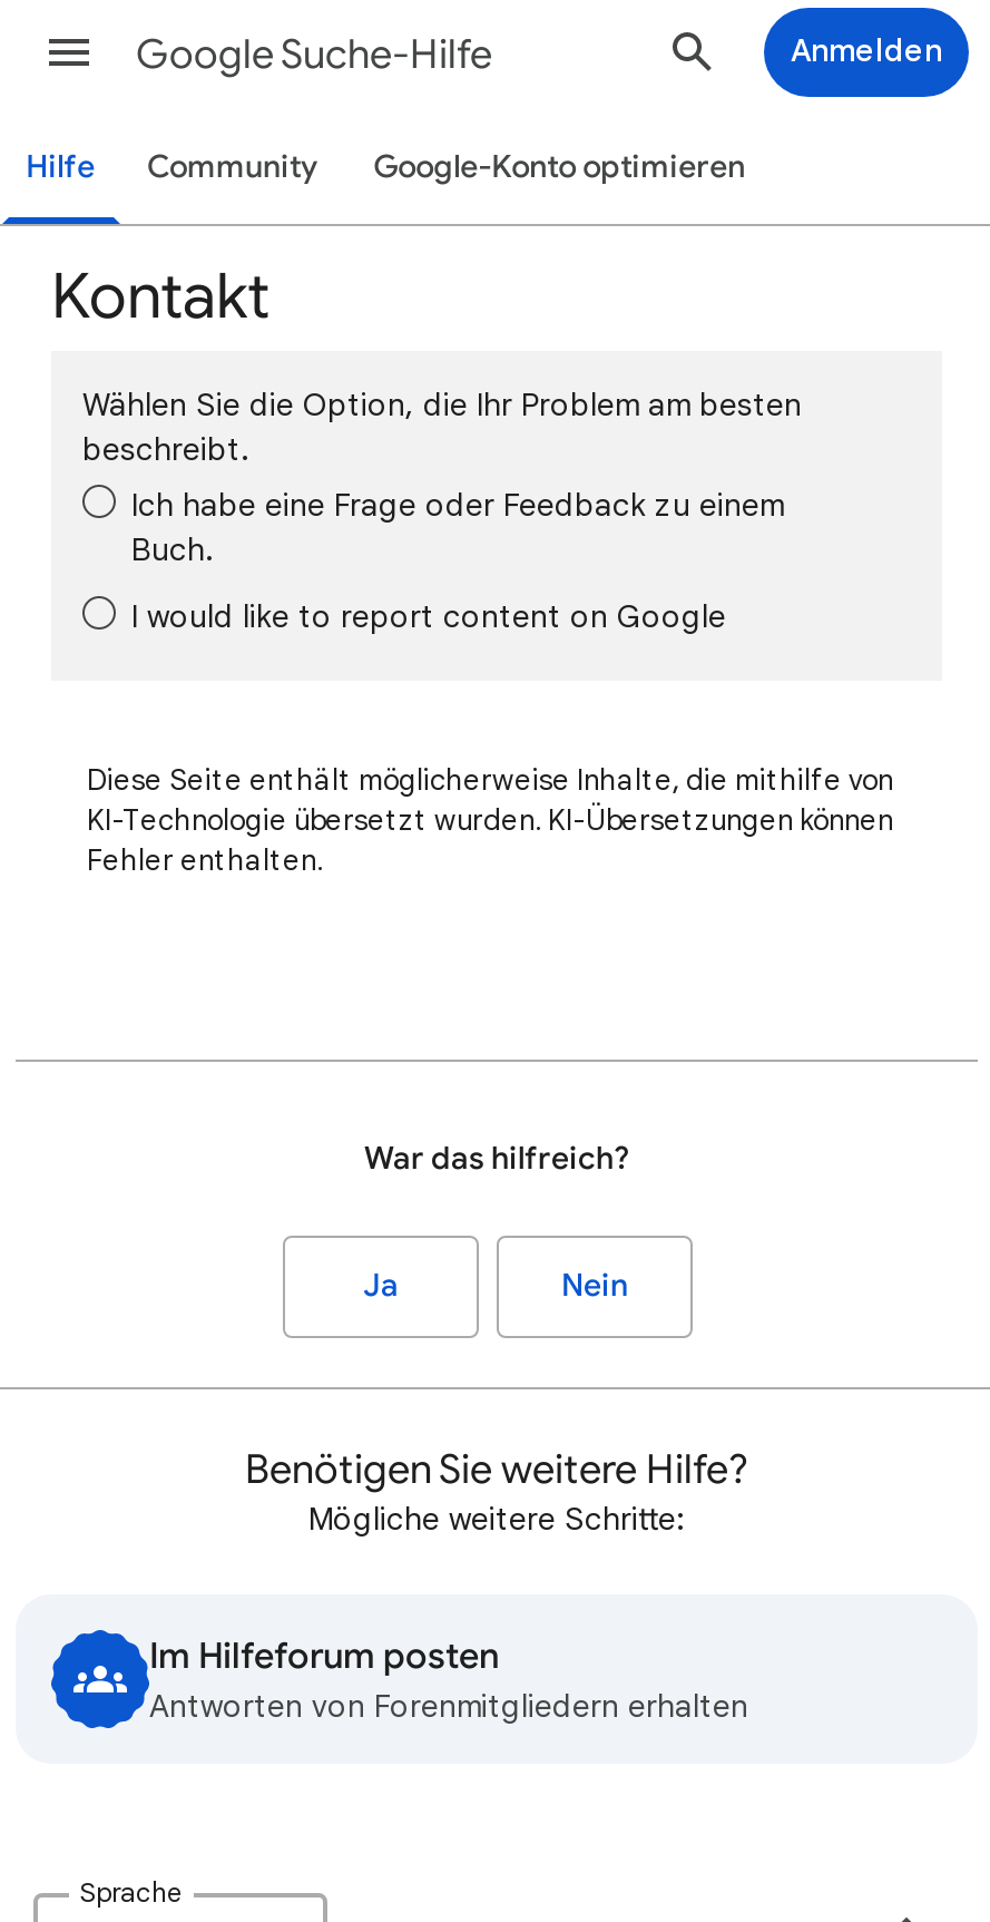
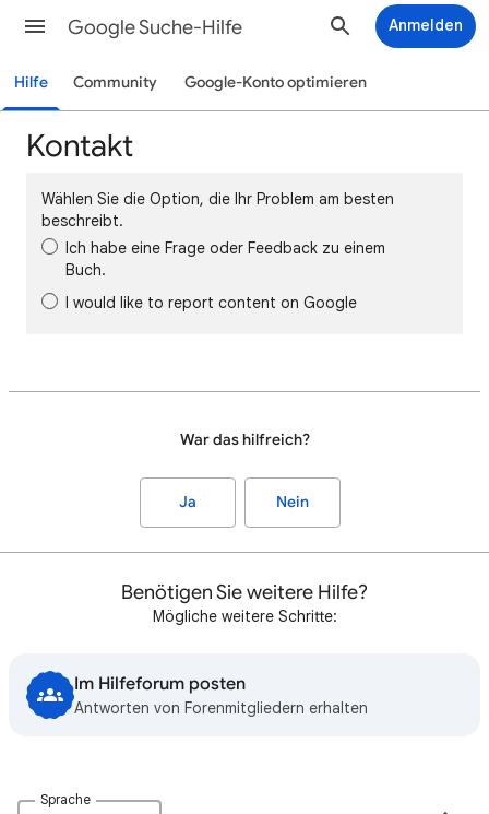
[87,761,893,879] Diese Seite enthält möglicherweise Inhalte, die mithilfe von | KI-Technologie übersetzt wurden. KI-Übersetzungen können | Fehler enthalten. -> none

